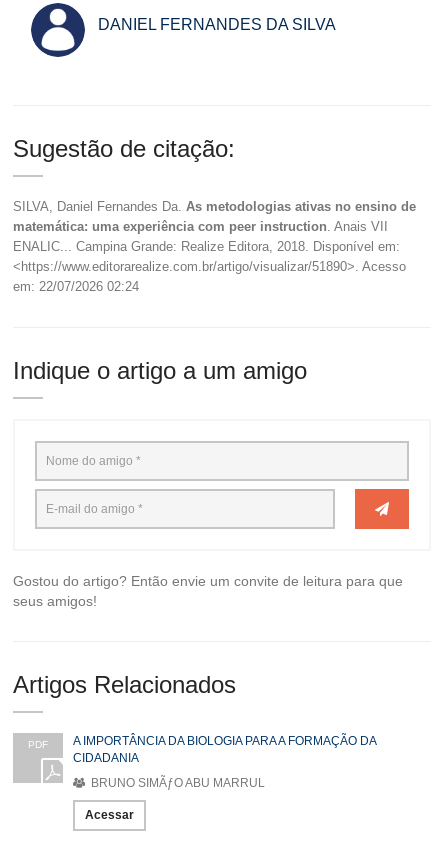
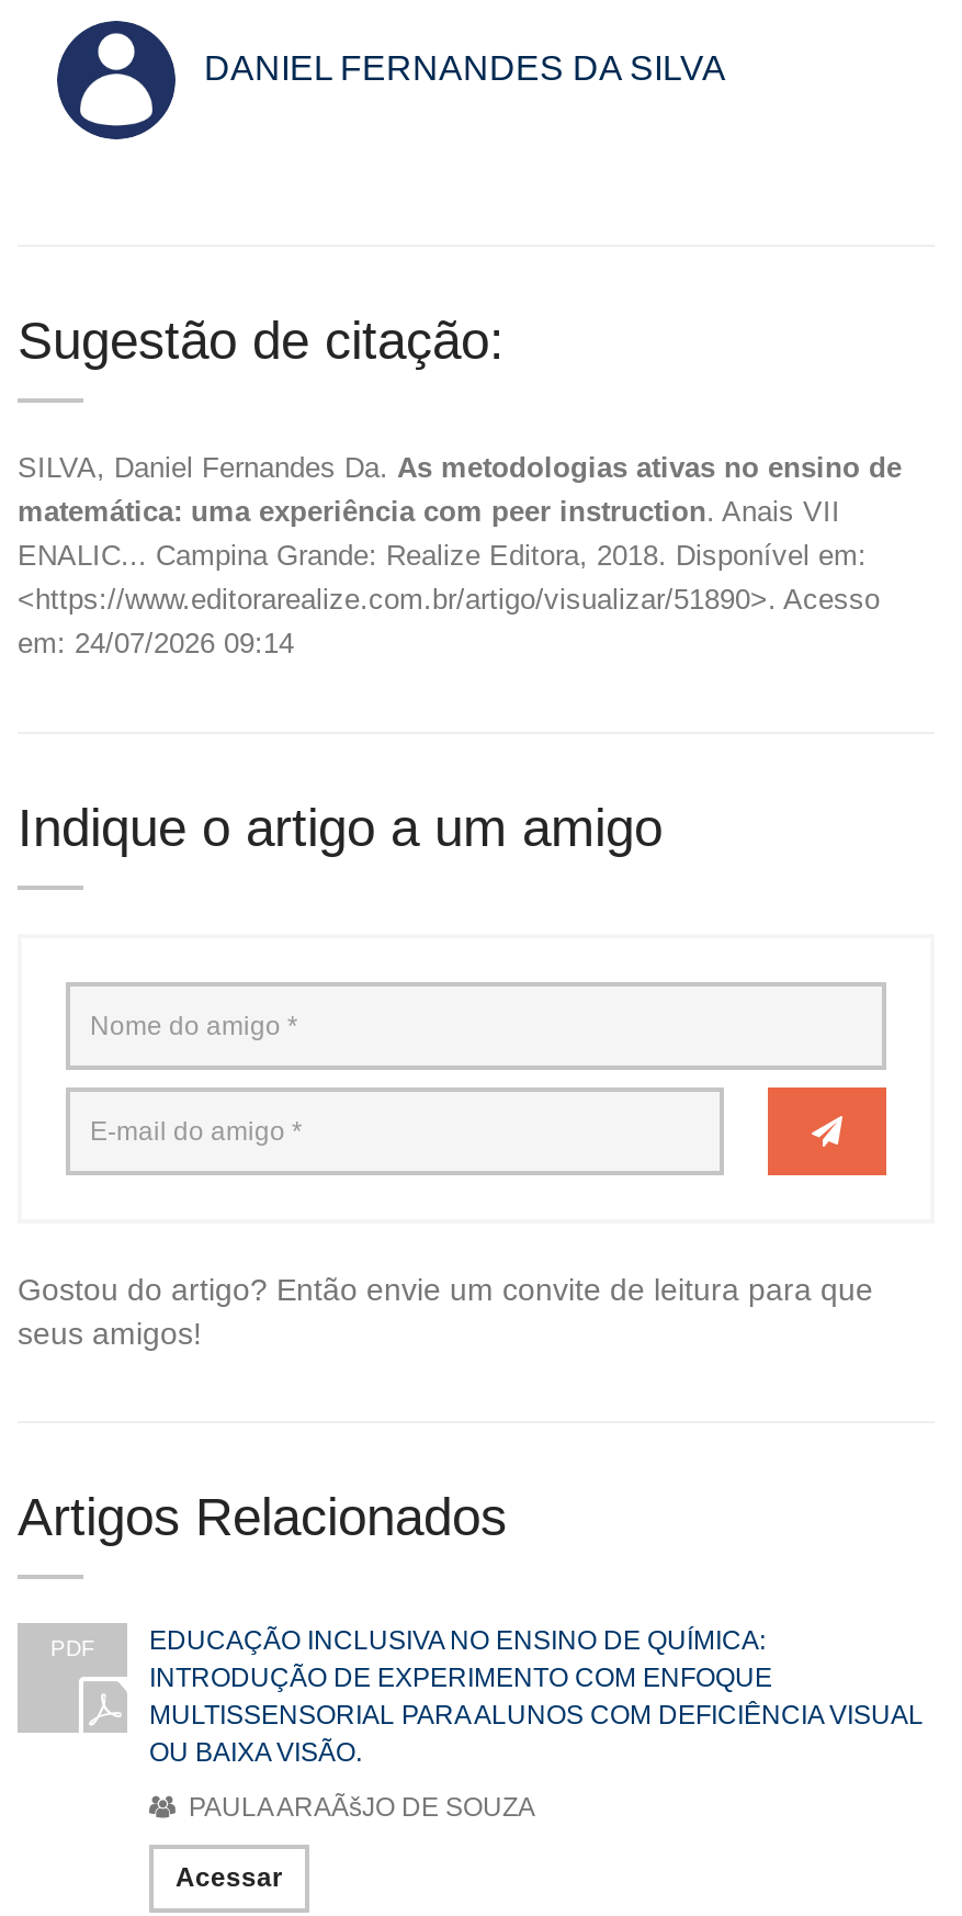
[13,279,139,294] em: 22/07/2026 02:24 -> [18,626,294,659] em: 24/07/2026 09:14
[73,734,376,765] A IMPORTÂNCIA DA BIOLOGIA PARA A FORMAÇÃO DA | CIDADANIA -> [149,1625,924,1767] EDUCAÇÃO INCLUSIVA NO ENSINO DE QUÍMICA: | INTRODUÇÃO DE EXPERIMENTO COM ENFOQUE | MULTISSENSORIAL PARA ALUNOS COM DEFICIÊNCIA VISUAL | OU BAIXA VISÃO.
[88,776,265,790] BRUNO SIMÃƒO ABU MARRUL -> [182,1791,535,1822] PAULA ARAÃšJO DE SOUZA

